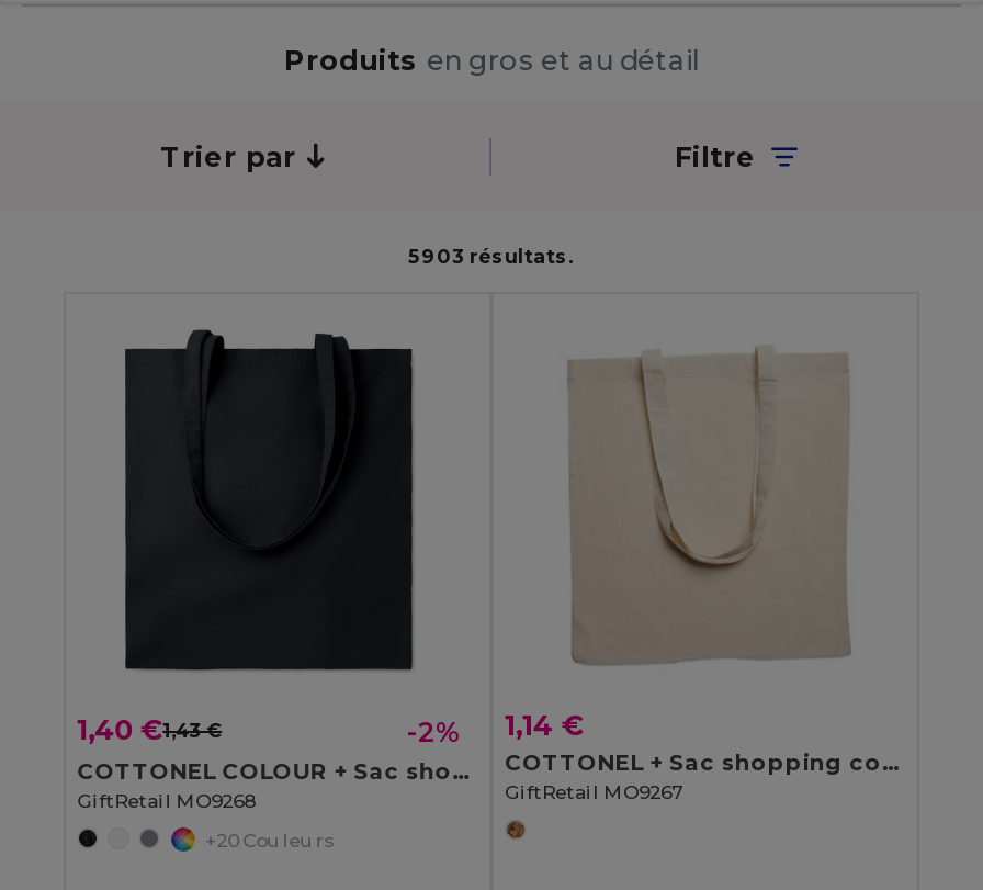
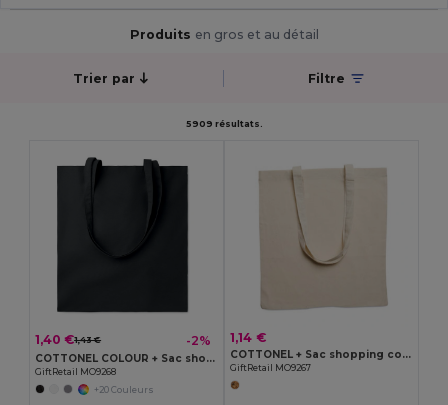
[408,246,575,268] 5903 résultats. -> [185,119,262,129] 5909 résultats.

